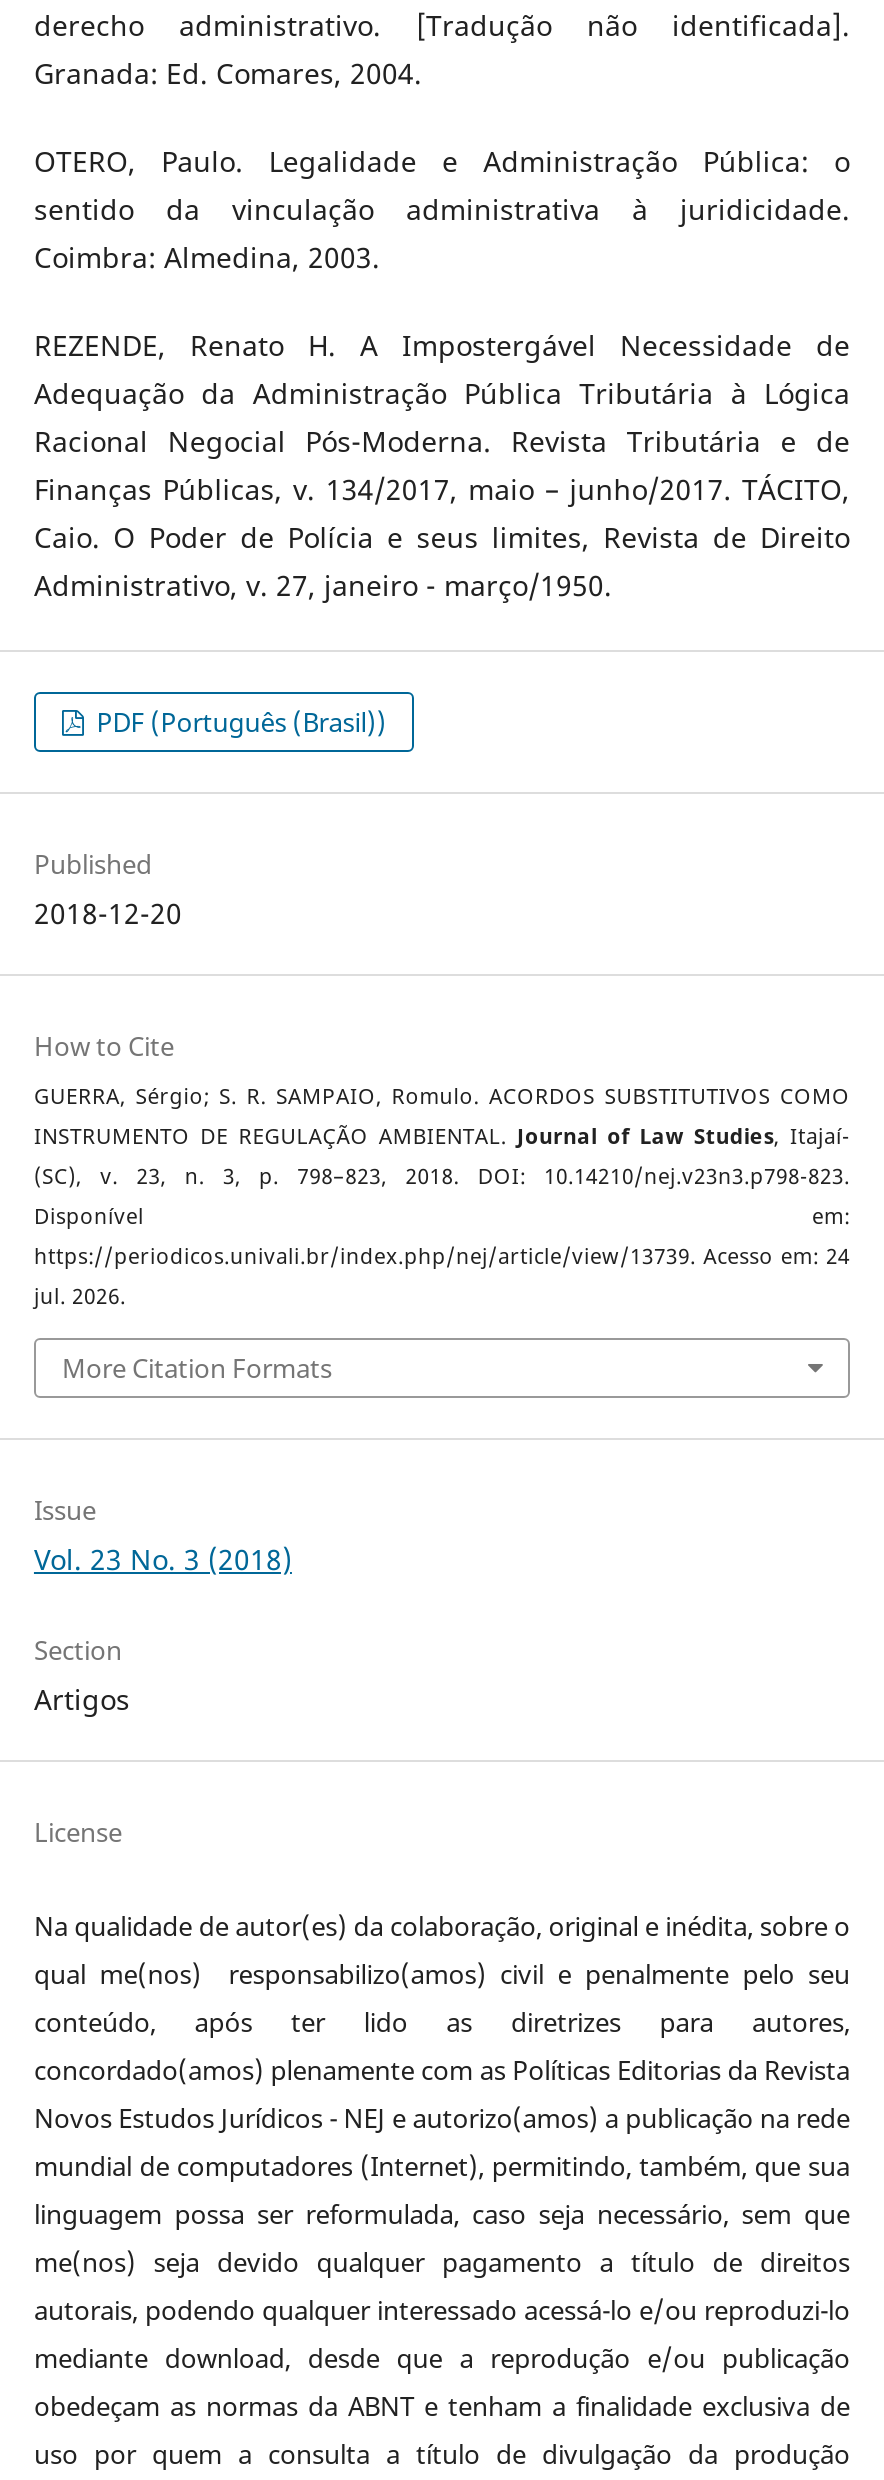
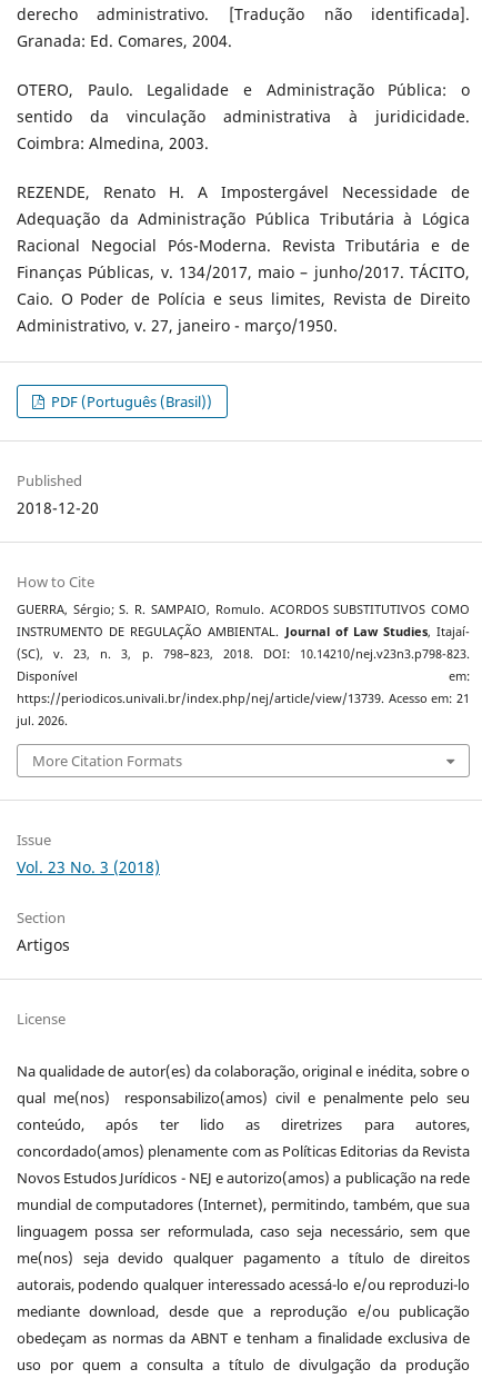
[34,1243,850,1271] https://periodicos.univali.br/index.php/nej/article/view/13739. Acesso em: 24 -> [17,691,470,707] https://periodicos.univali.br/index.php/nej/article/view/13739. Acesso em: 21

